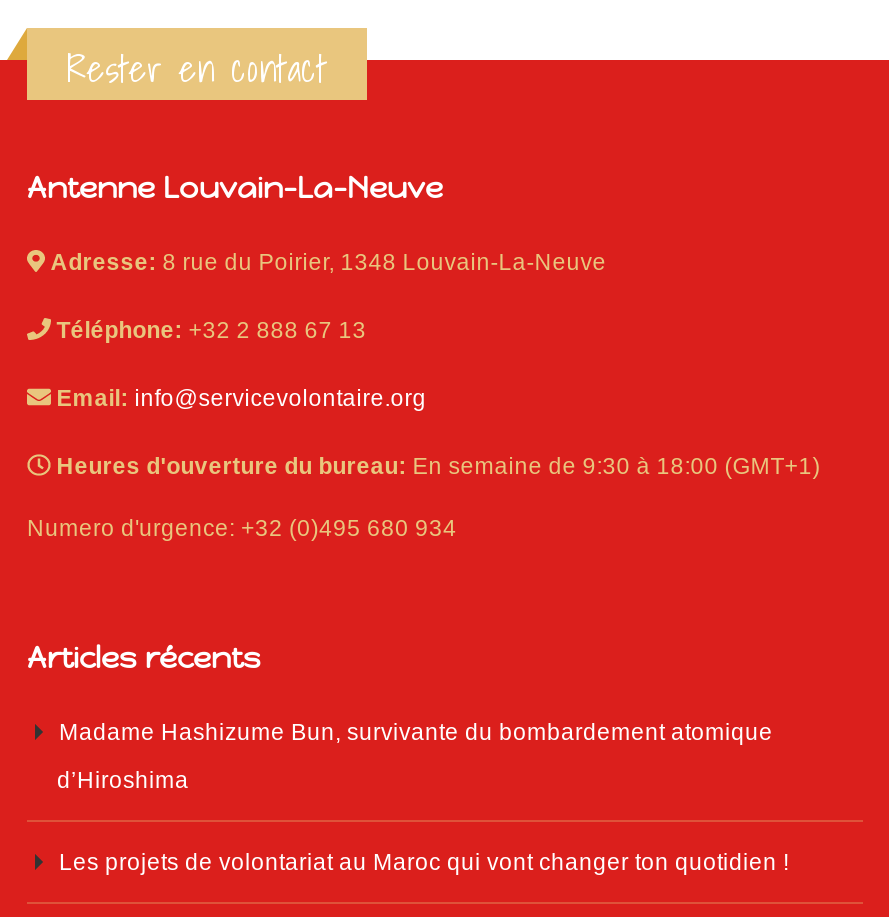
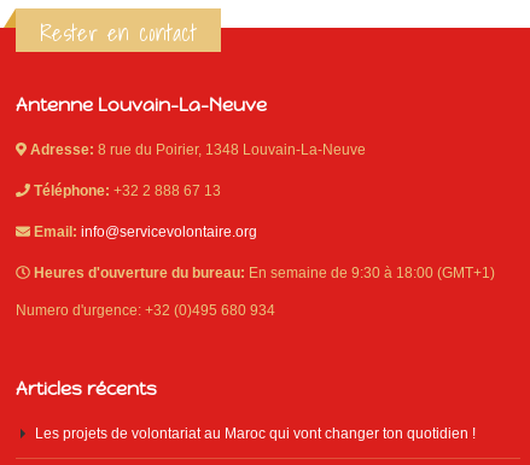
[57,718,773,792] Madame Hashizume Bun, survivante du bombardement atomique | d’Hiroshima -> none

